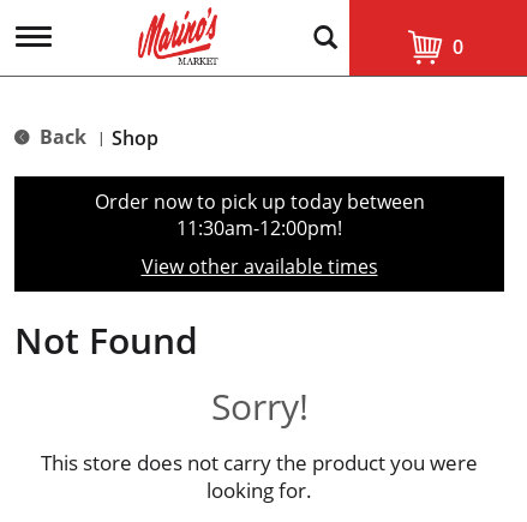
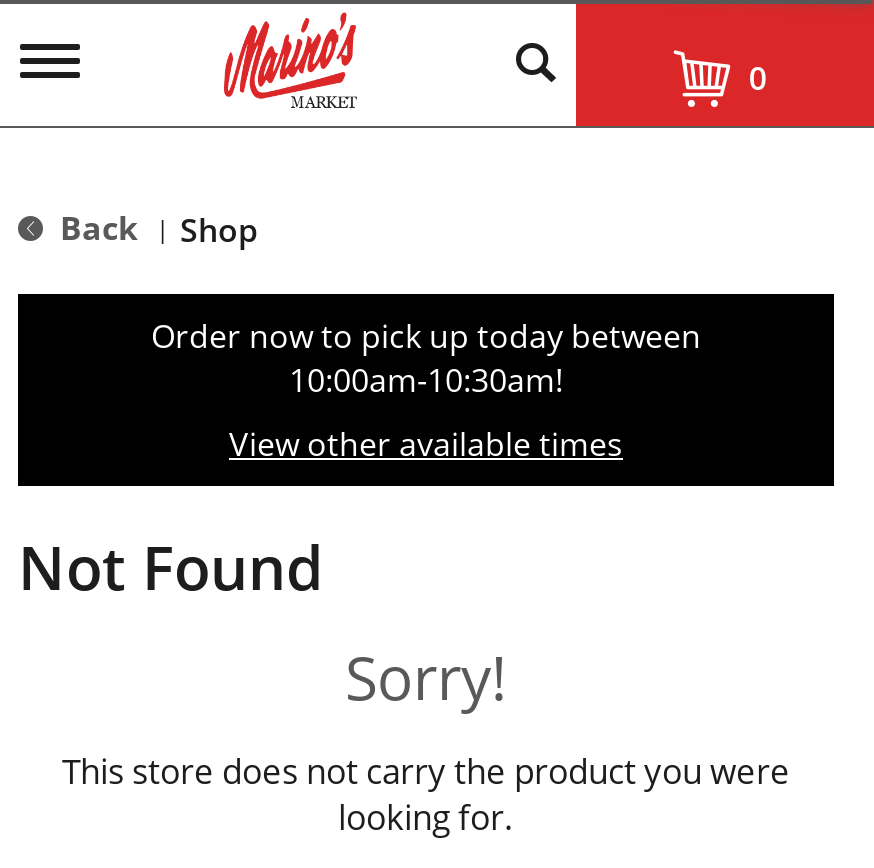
[176,215,342,241] 11:30am-12:00pm! -> [289,358,563,402] 10:00am-10:30am!

